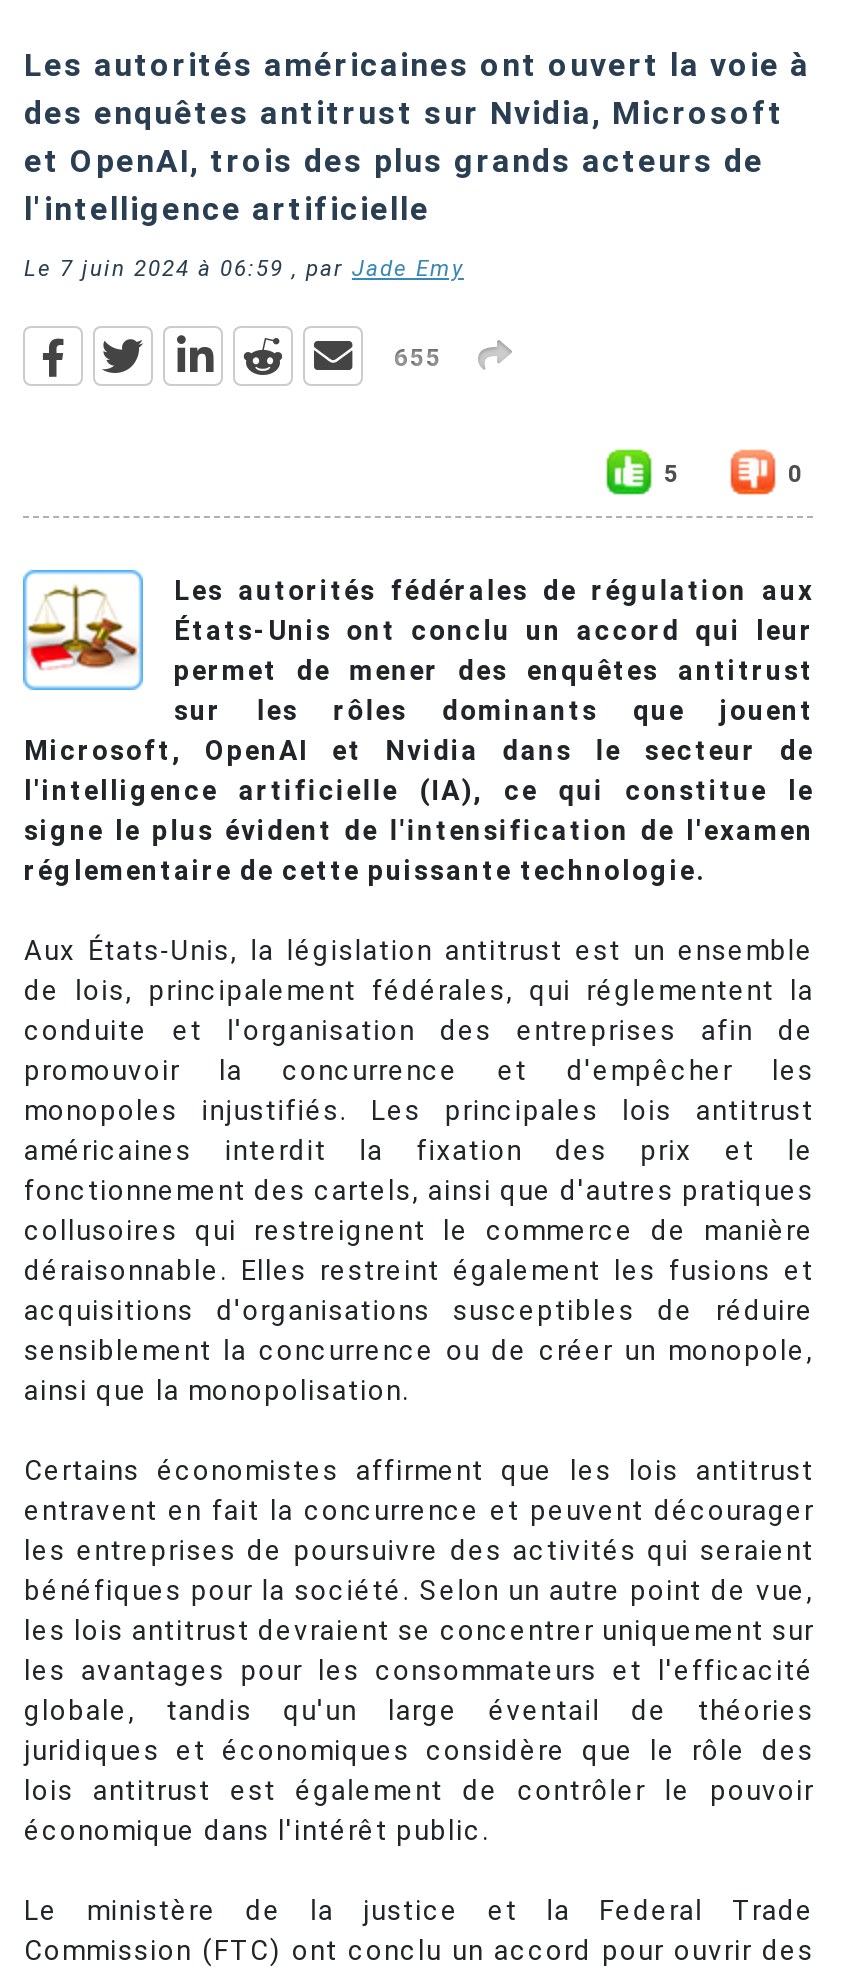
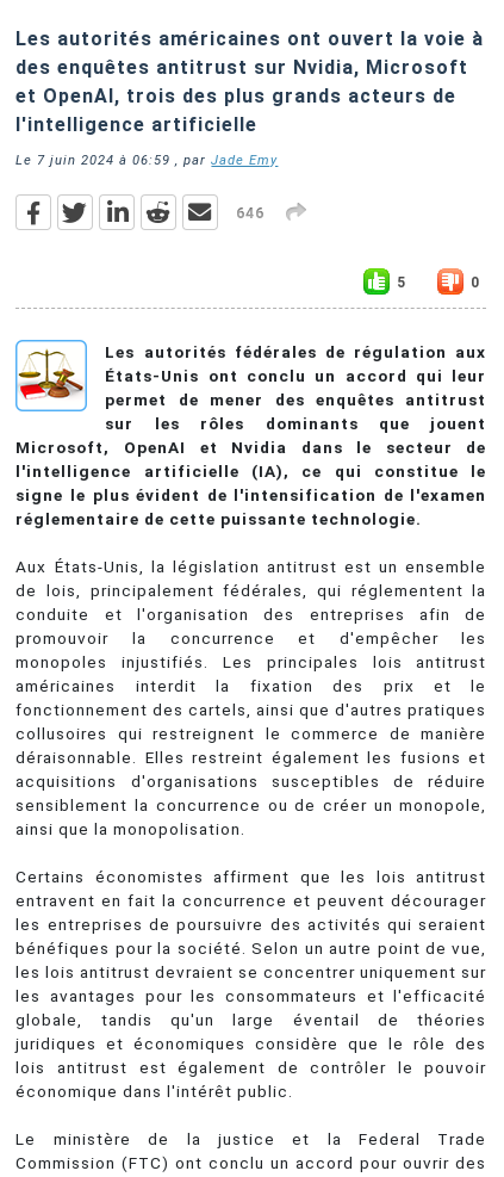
[394,345,442,373] 655 -> [236,206,265,222] 646

